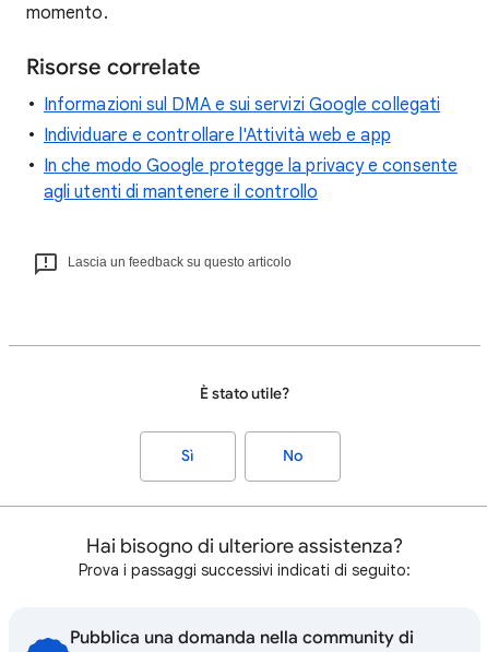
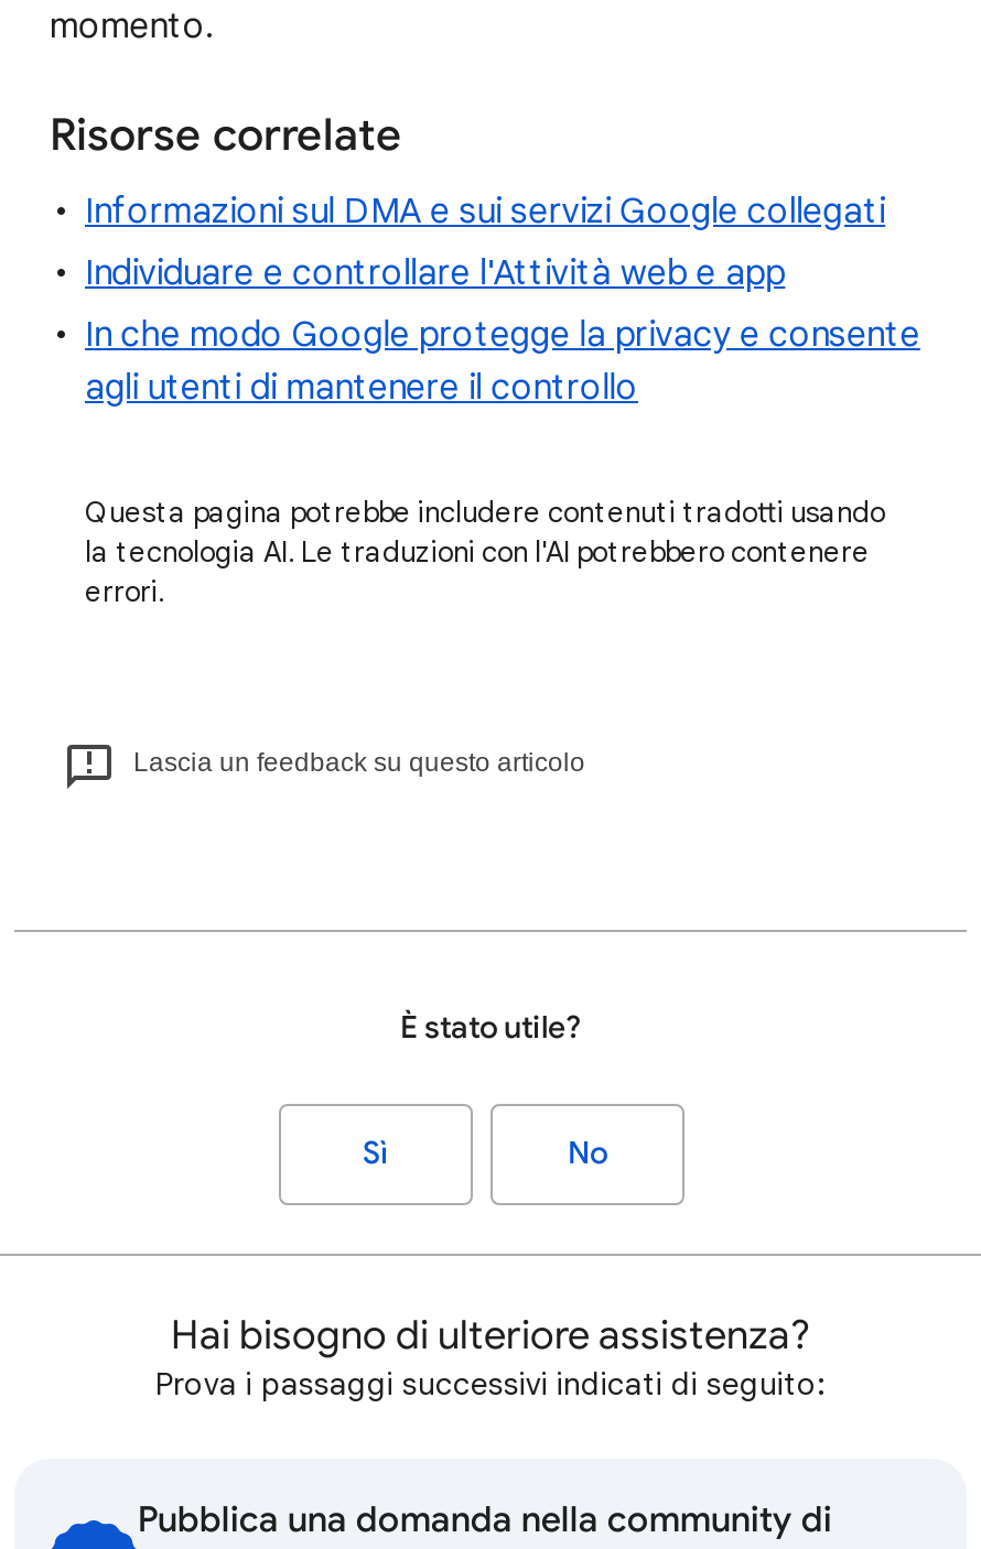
none -> [85,494,885,610] Questa pagina potrebbe includere contenuti tradotti usando | la tecnologia AI. Le traduzioni con l'AI potrebbero contenere | errori.

